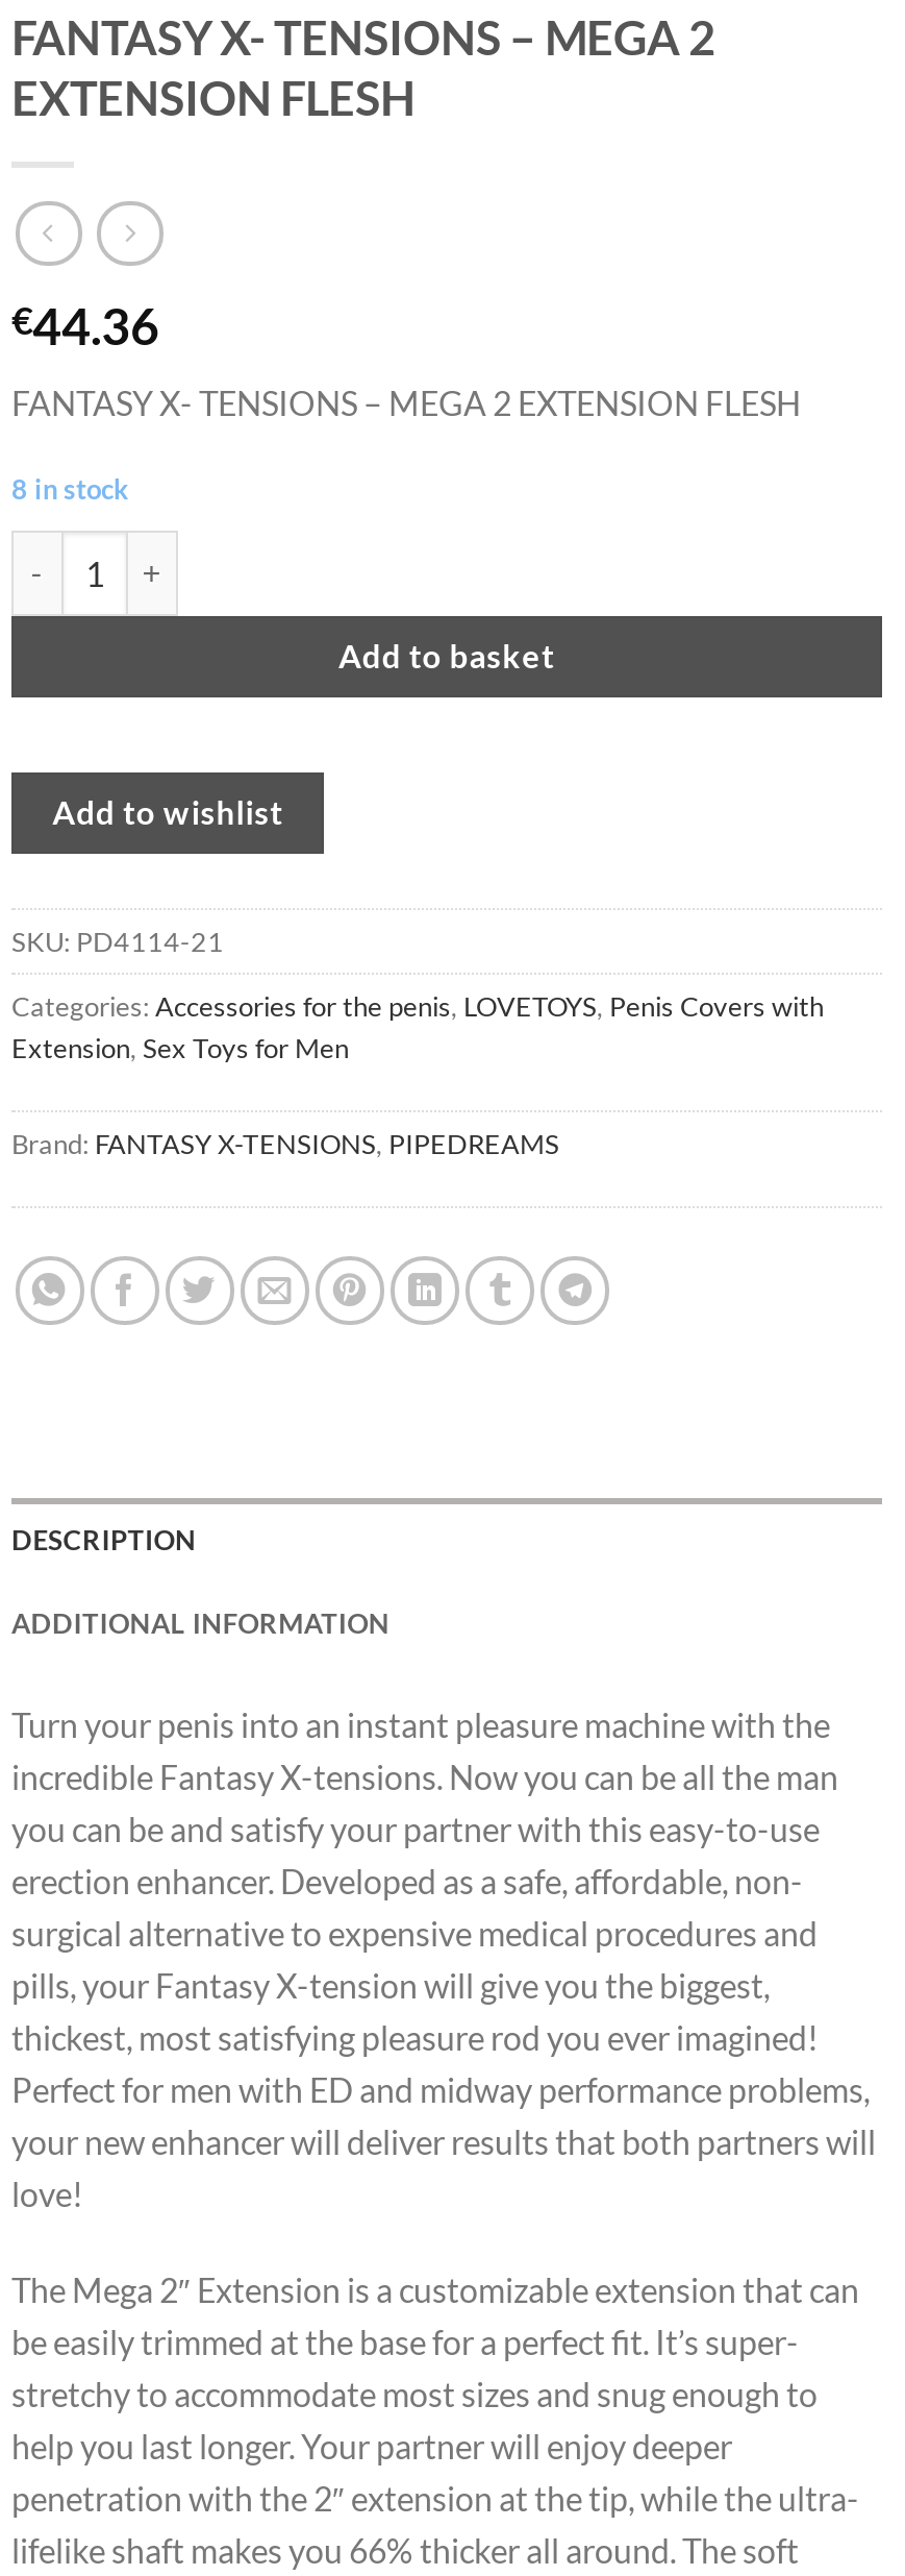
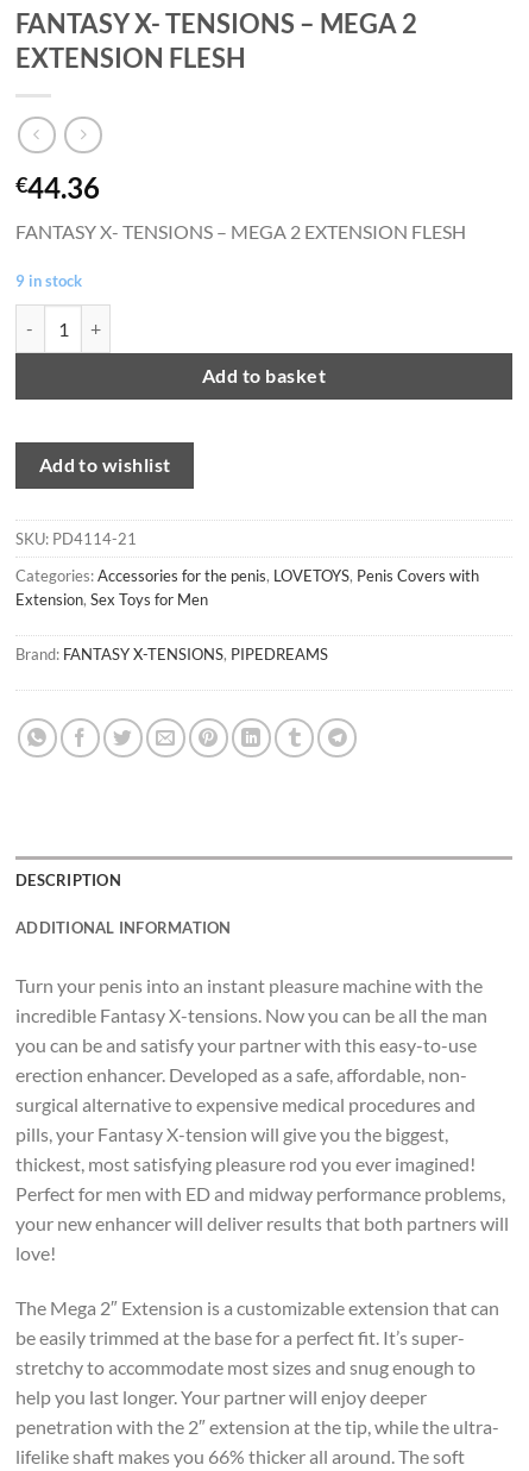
[11,471,128,505] 8 in stock -> [15,271,82,290] 9 in stock

